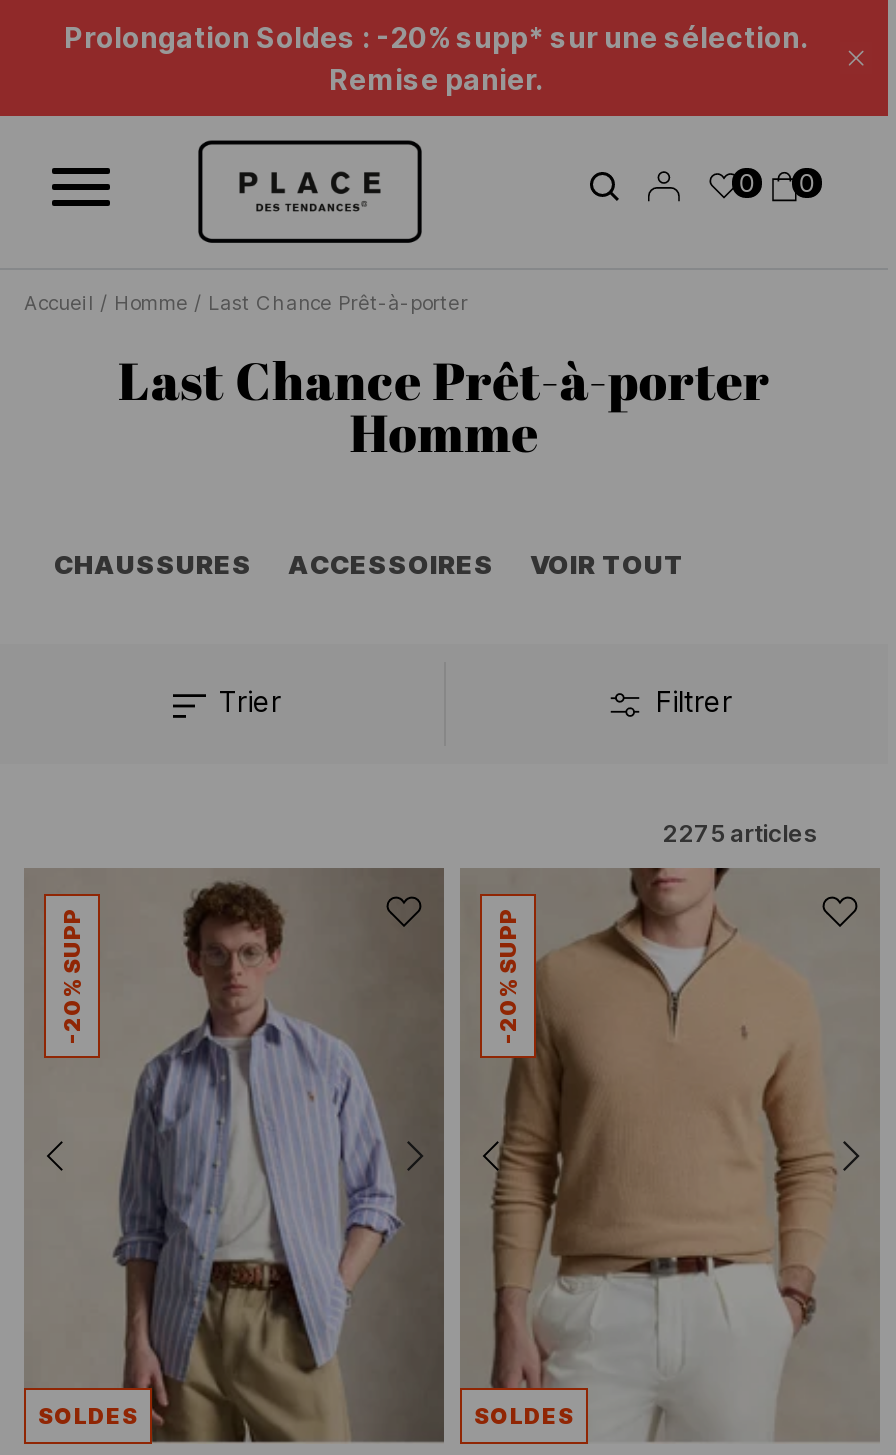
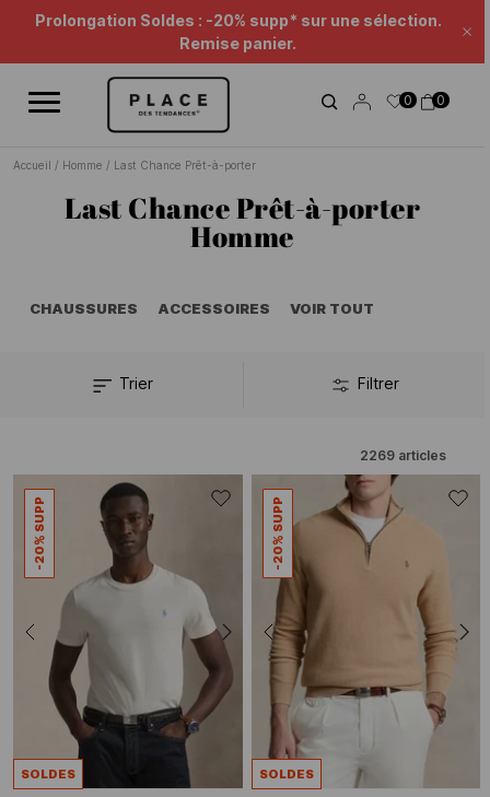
[662,818,818,848] 2275 articles -> [360,447,446,464] 2269 articles
[90,884,440,1444] [image] -> [48,484,240,789] [image]

